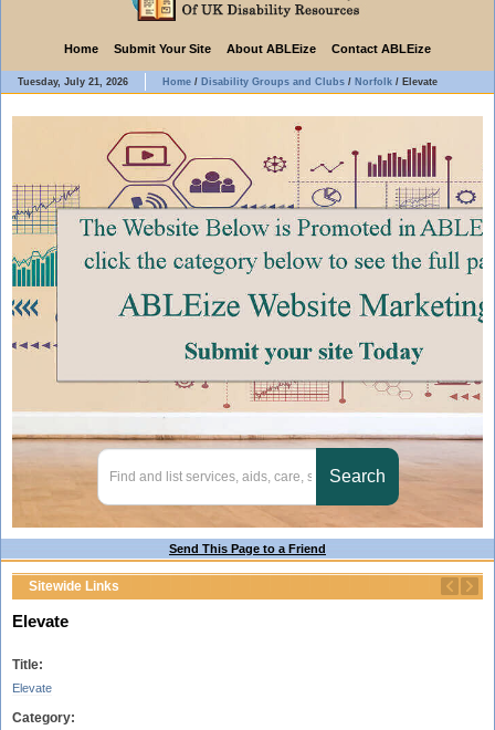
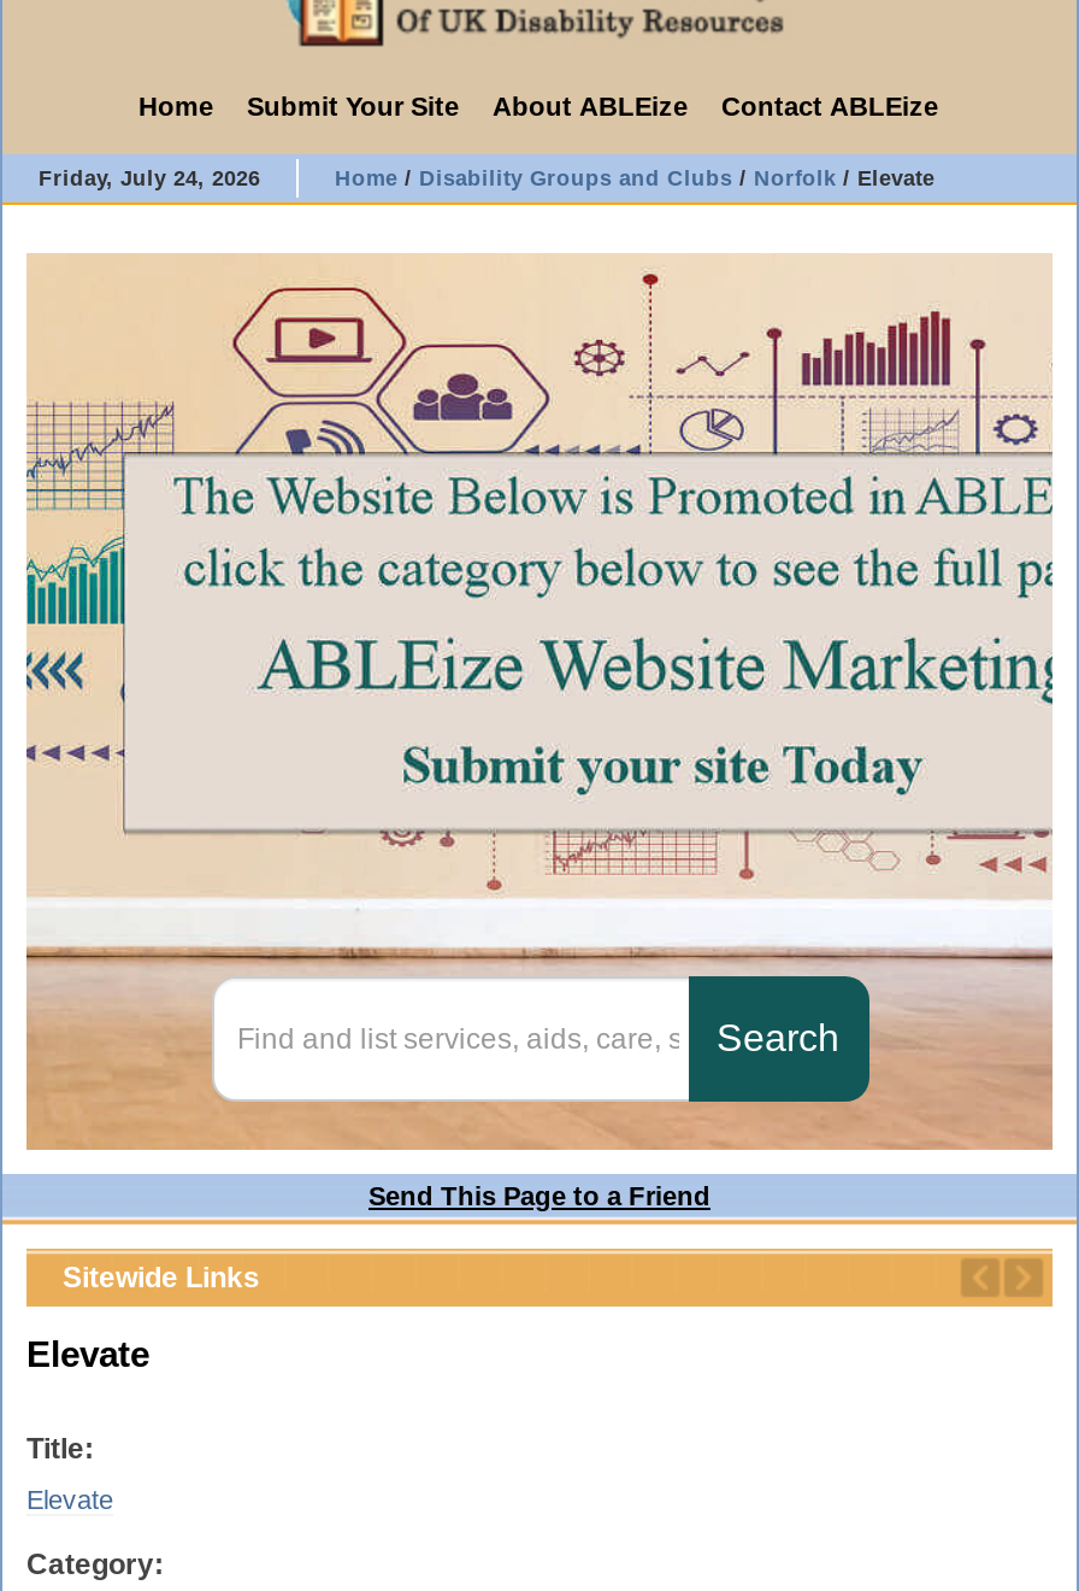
[18,76,128,87] Tuesday, July 21, 2026 -> [39,166,260,190] Friday, July 24, 2026

